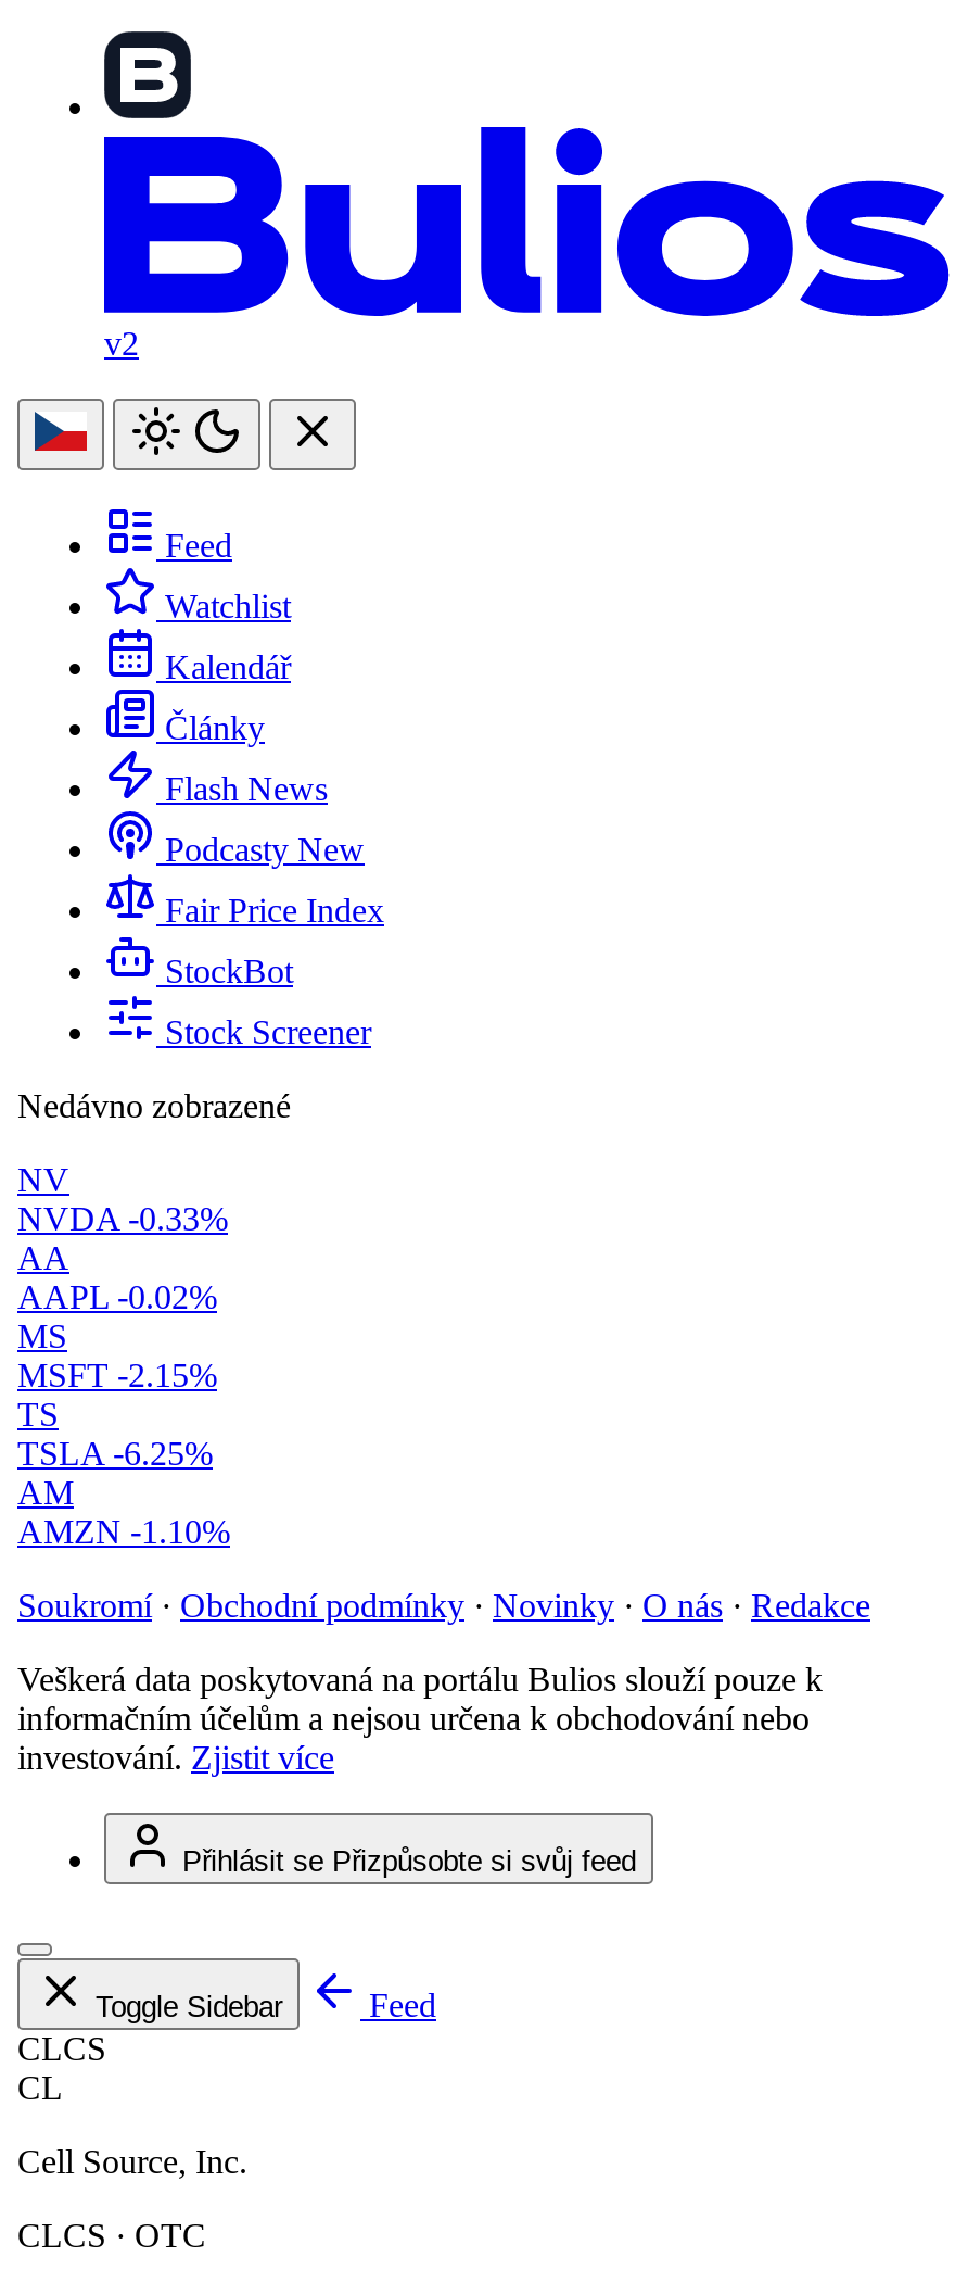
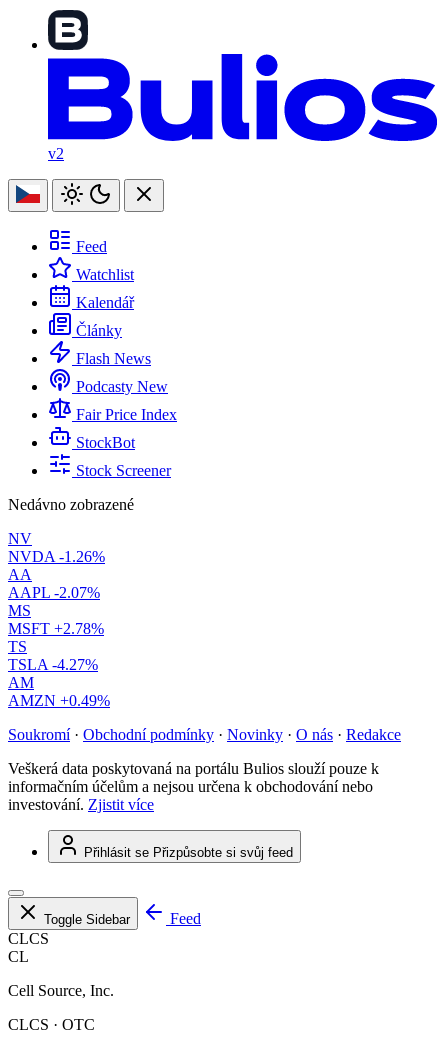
[17,1200,228,1237] NVDA -0.33% -> [8,548,105,565] NVDA -1.26%
[17,1279,217,1316] AAPL -0.02% -> [8,584,100,601] AAPL -2.07%
[17,1357,217,1394] MSFT -2.15% -> [8,620,104,637] MSFT +2.78%
[17,1435,213,1472] TSLA -6.25% -> [8,656,98,673] TSLA -4.27%
[17,1513,230,1550] AMZN -1.10% -> [8,692,110,709] AMZN +0.49%

